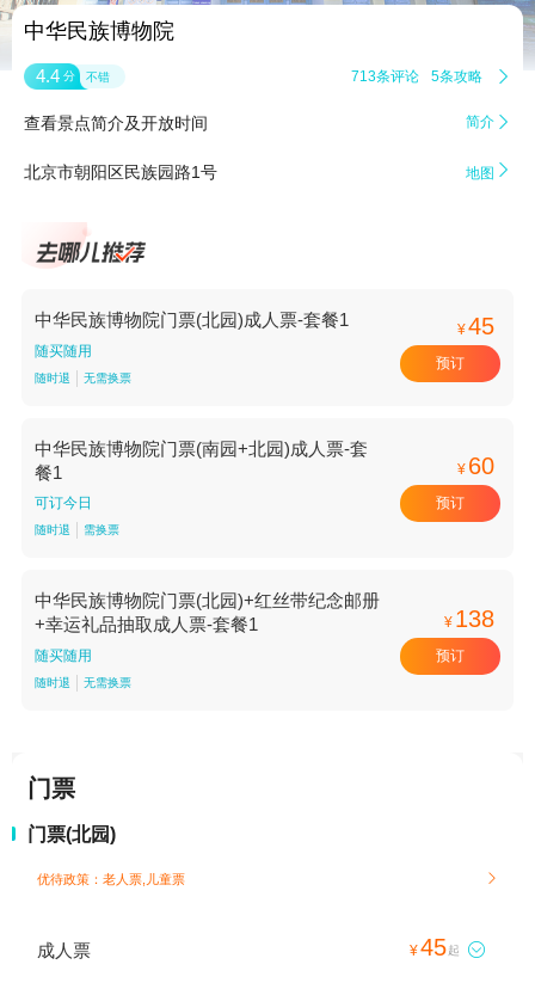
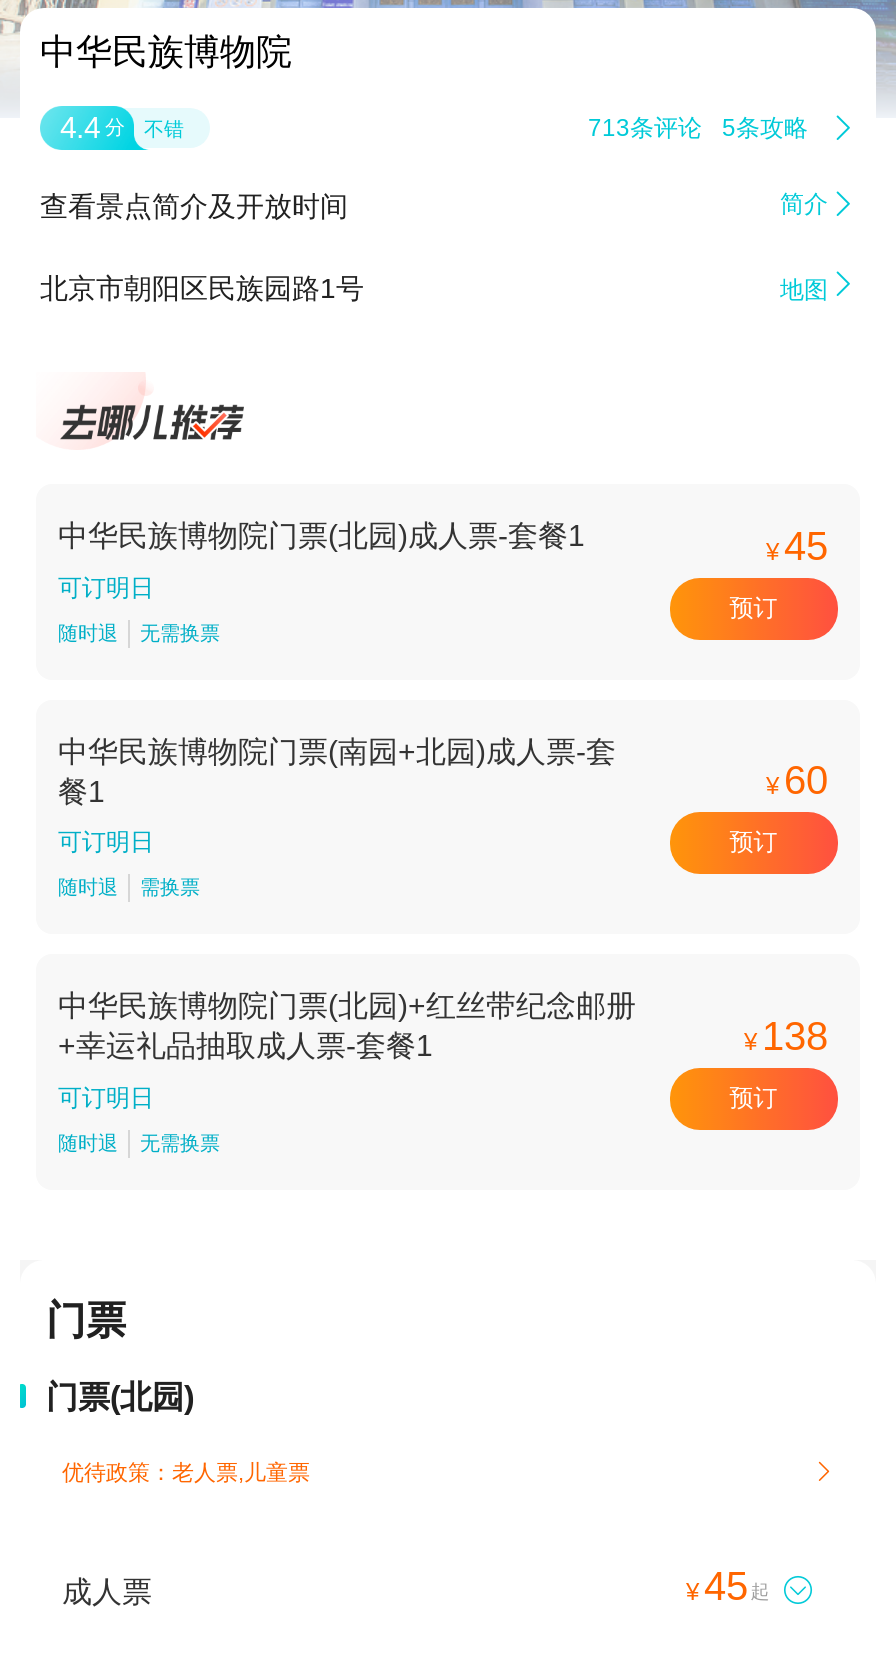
[35,343,92,359] 随买随用 -> [58,574,154,602] 可订明日
[35,495,92,512] 可订今日 -> [58,829,154,857] 可订明日
[35,647,92,664] 随买随用 -> [58,1084,154,1112] 可订明日

